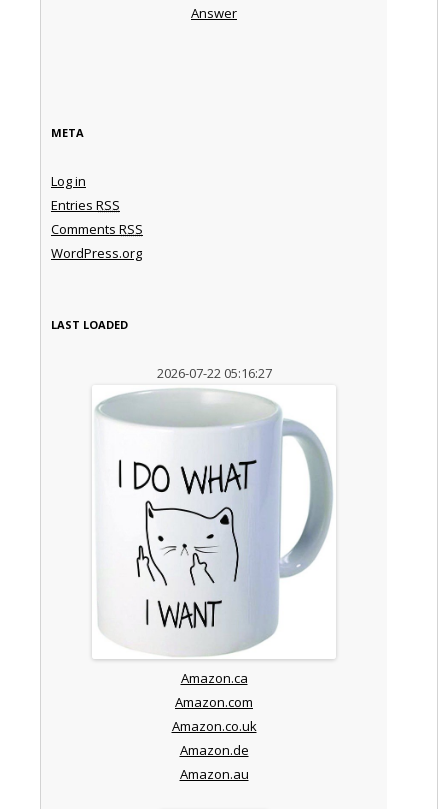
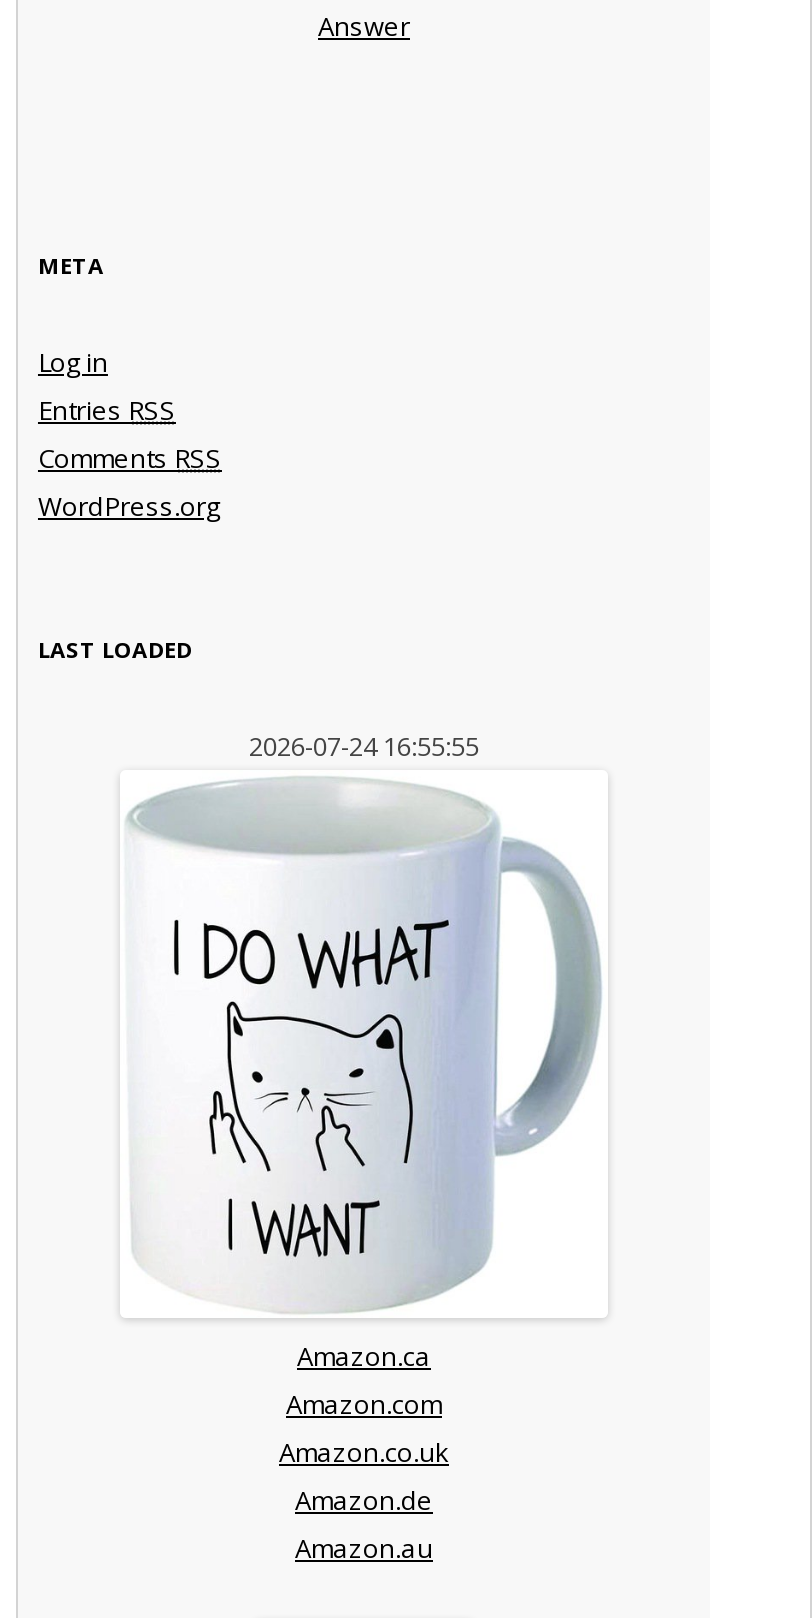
[156,364,271,382] 2026-07-22 05:16:27 -> [249,727,479,763] 2026-07-24 16:55:55

